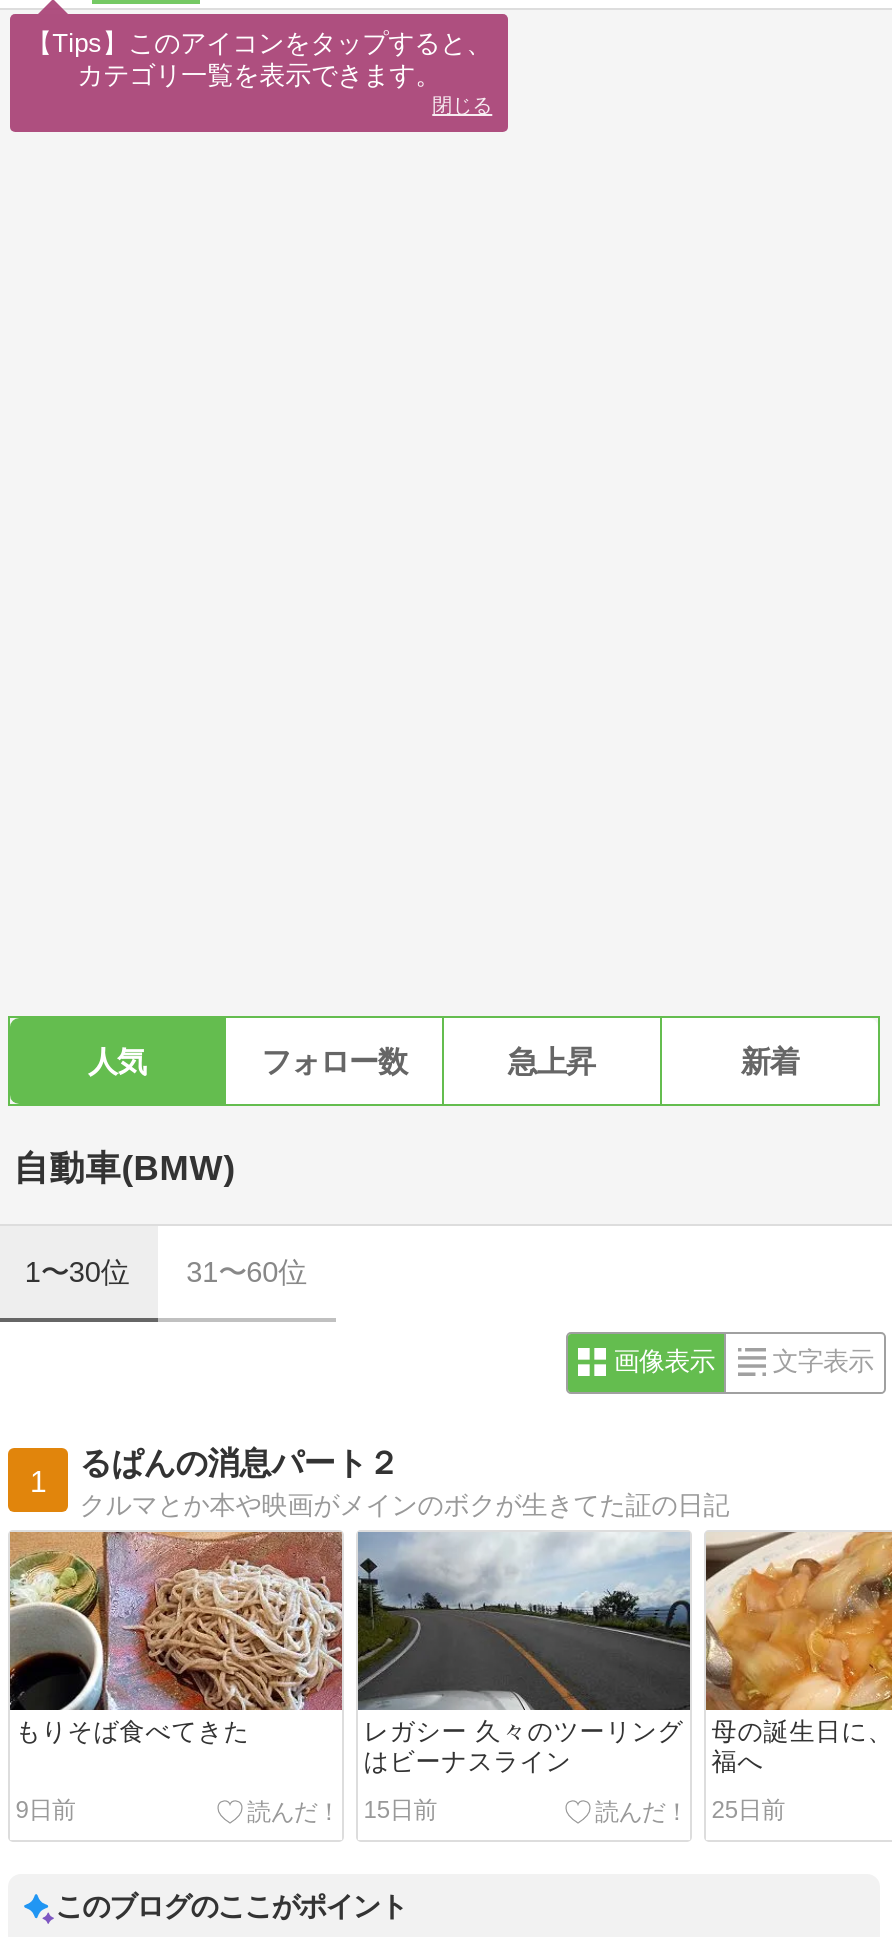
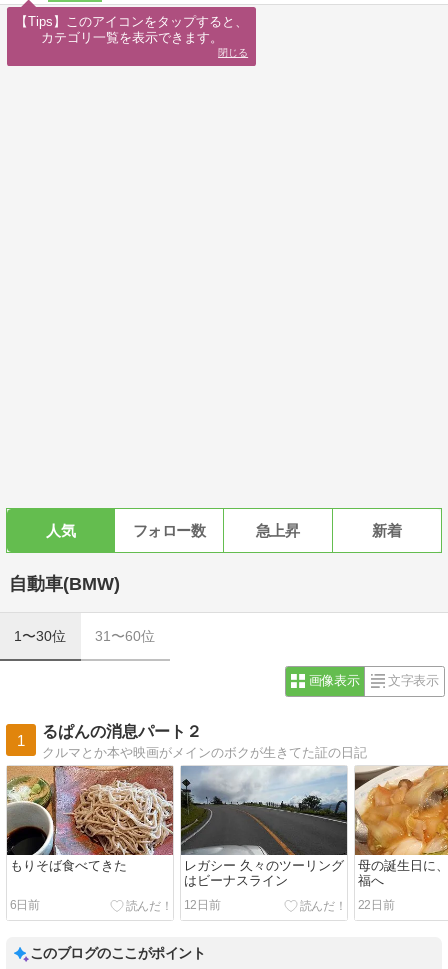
[16,1796,75,1824] 9日前 -> [10,898,40,912] 6日前
[364,1796,437,1824] 15日前 -> [184,898,220,912] 12日前
[712,1796,785,1824] 25日前 -> [358,898,394,912] 22日前

